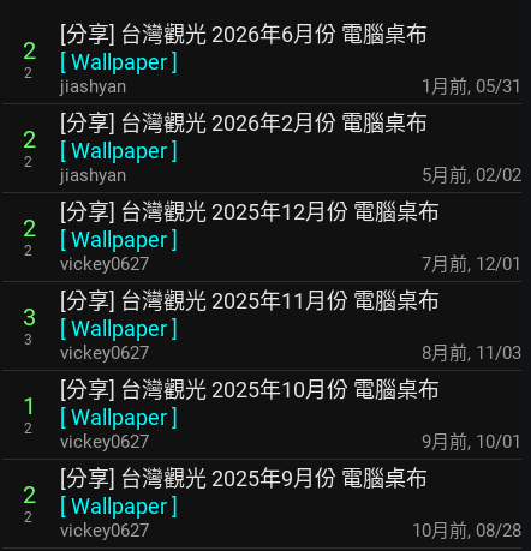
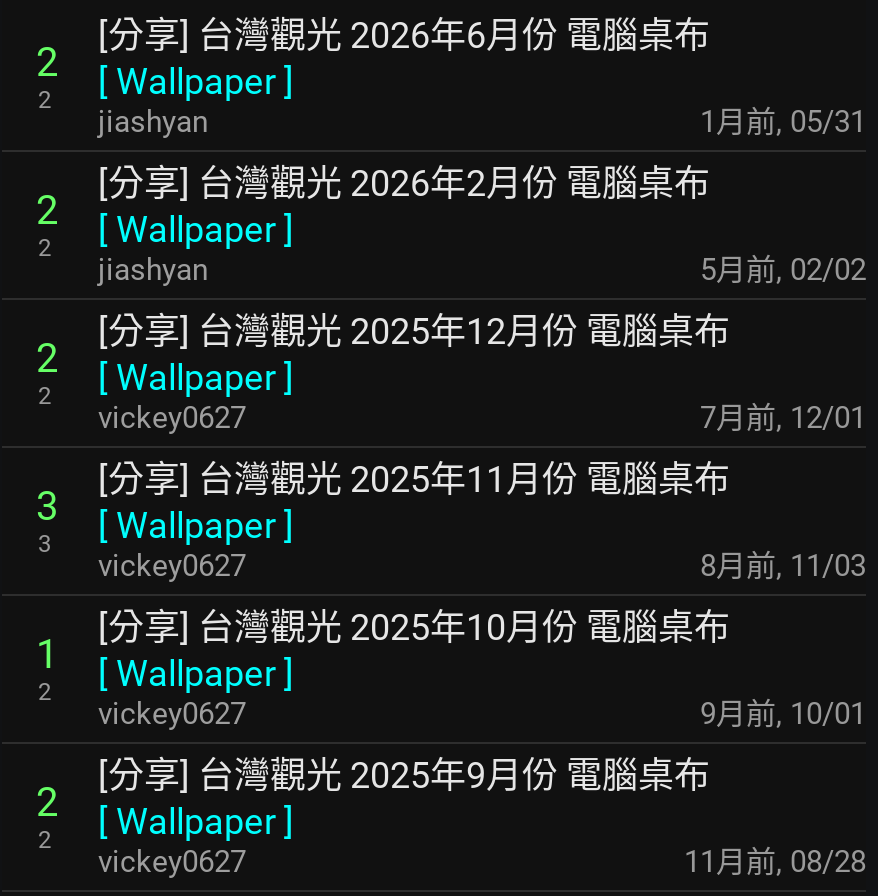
[412,520,521,541] 10月前, 08/28 -> [684,844,866,880] 11月前, 08/28

